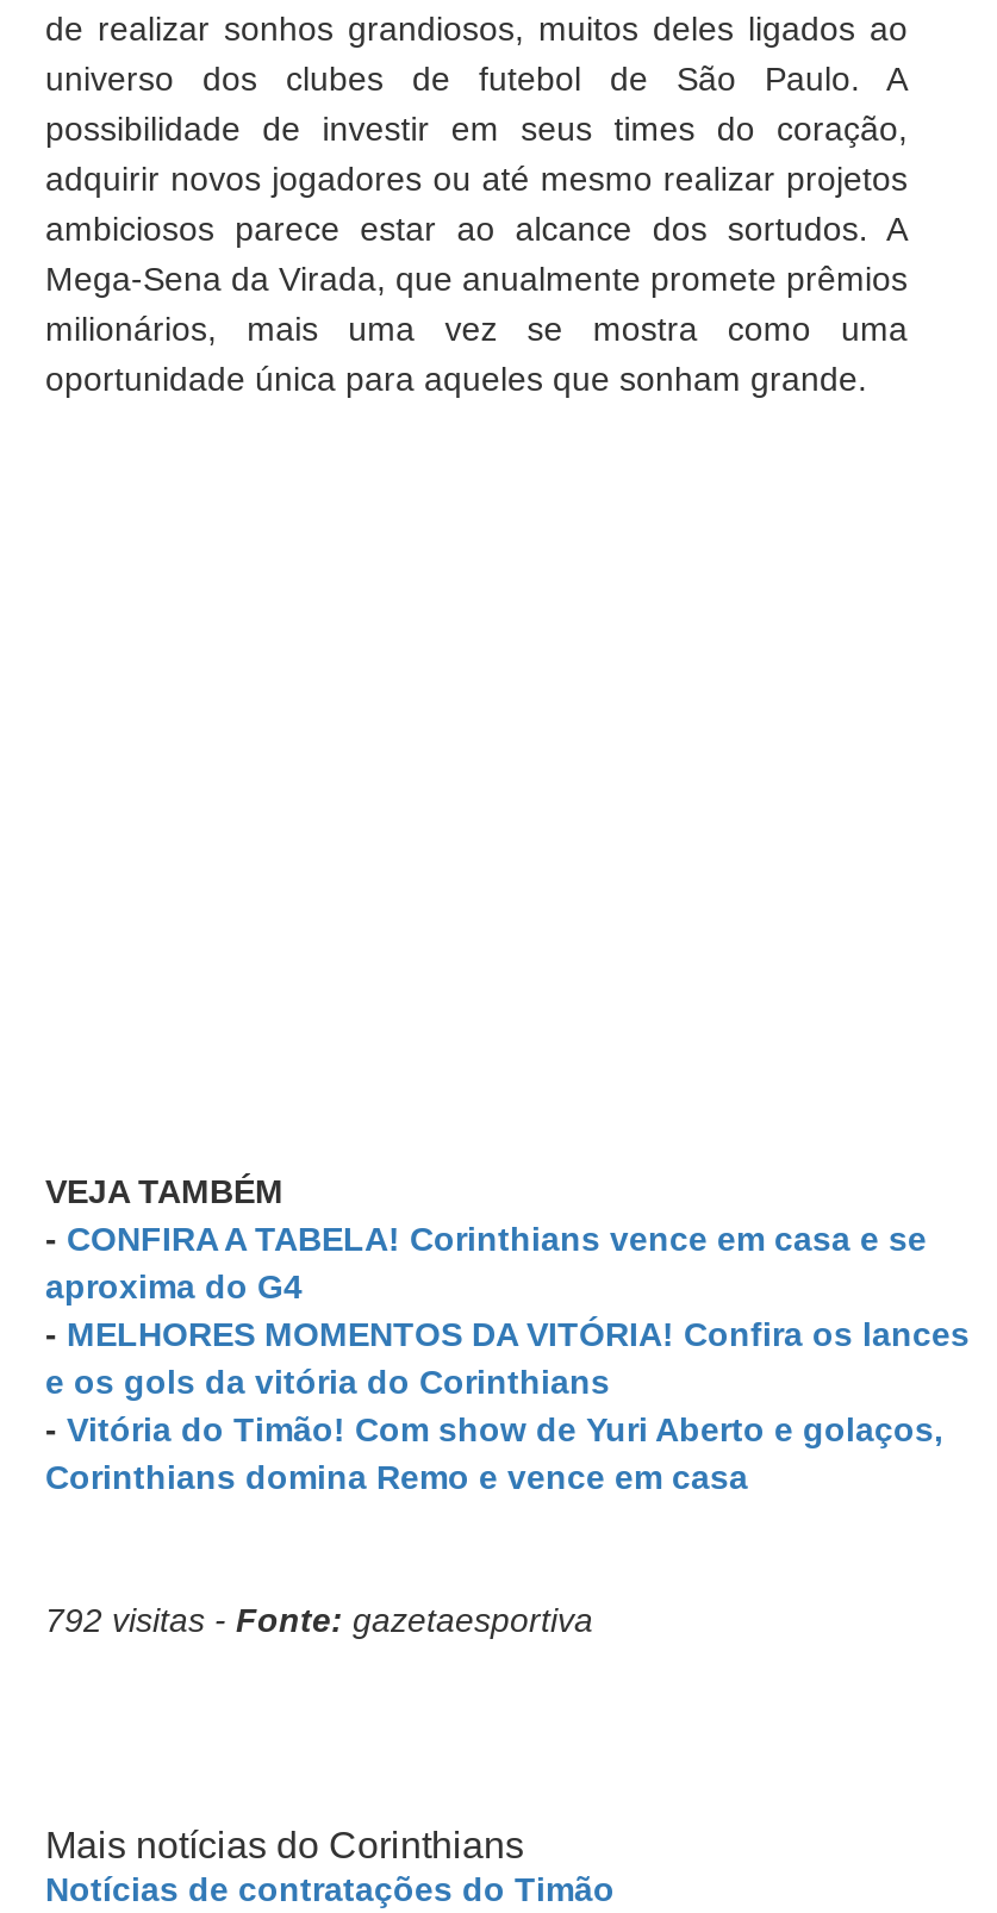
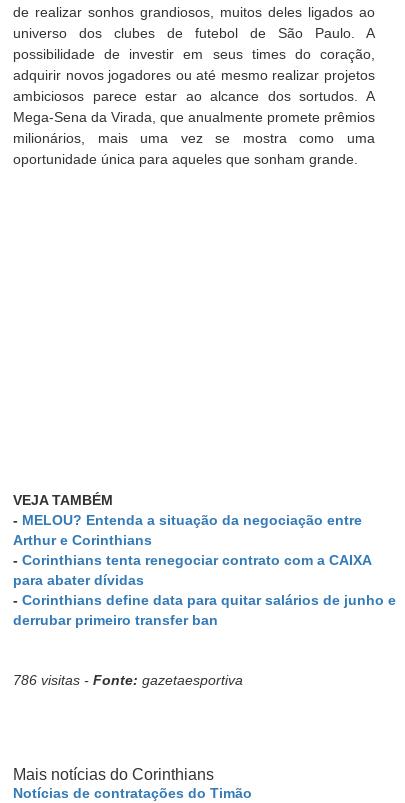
[45,1219,970,1496] - CONFIRA A TABELA! Corinthians vence em casa e se | aproxima do G4 | - MELHORES MOMENTOS DA VITÓRIA! Confira os lances | e os gols da vitória do Corinthians | - Vitória do Timão! Com show de Yuri Aberto e golaços, | Corinthians domina Remo e vence em casa -> [13,512,396,628] - MELOU? Entenda a situação da negociação entre | Arthur e Corinthians | - Corinthians tenta renegociar contrato com a CAIXA | para abater dívidas | - Corinthians define data para quitar salários de junho e | derrubar primeiro transfer ban
[45,1600,593,1639] 792 visitas - Fonte: gazetaesportiva -> [13,672,243,688] 786 visitas - Fonte: gazetaesportiva

